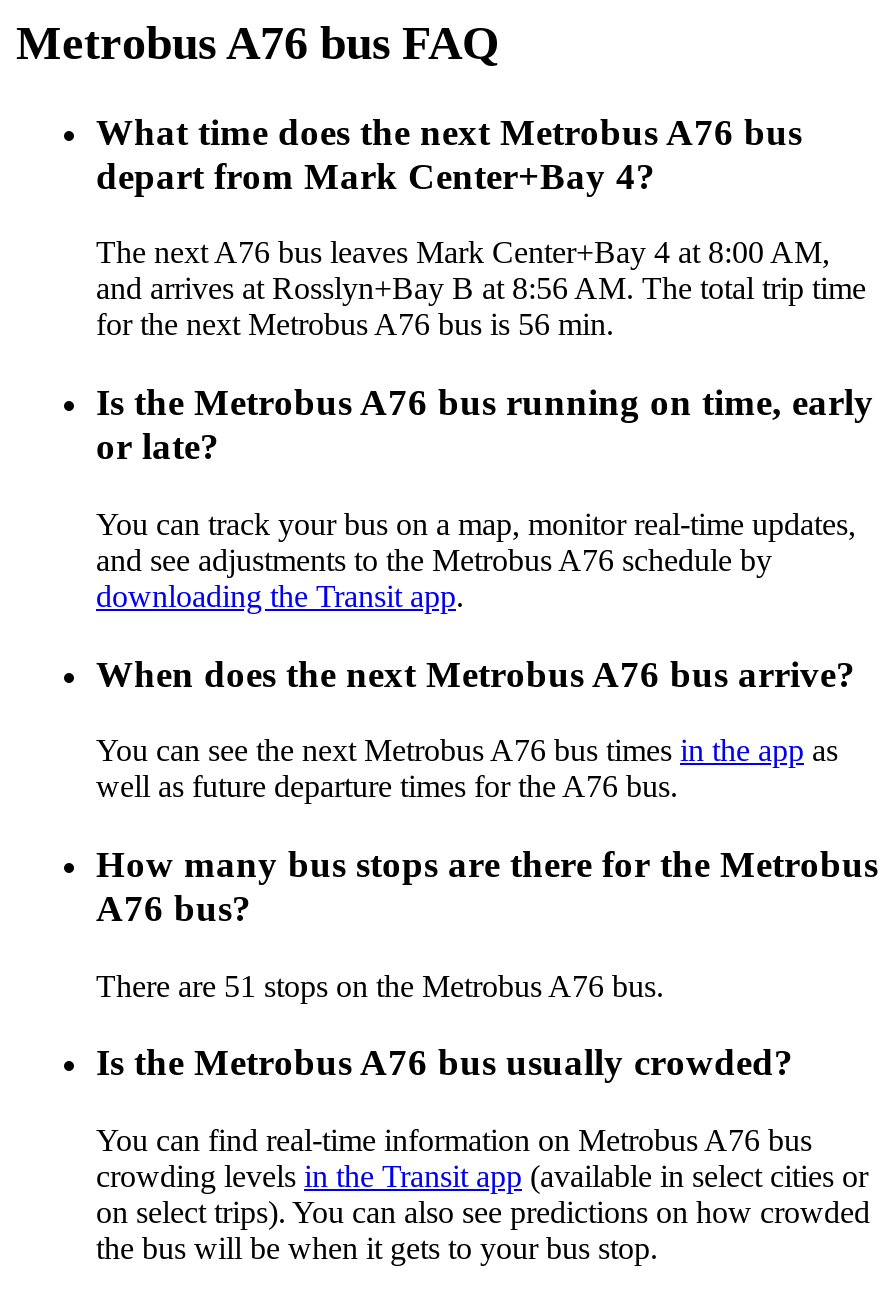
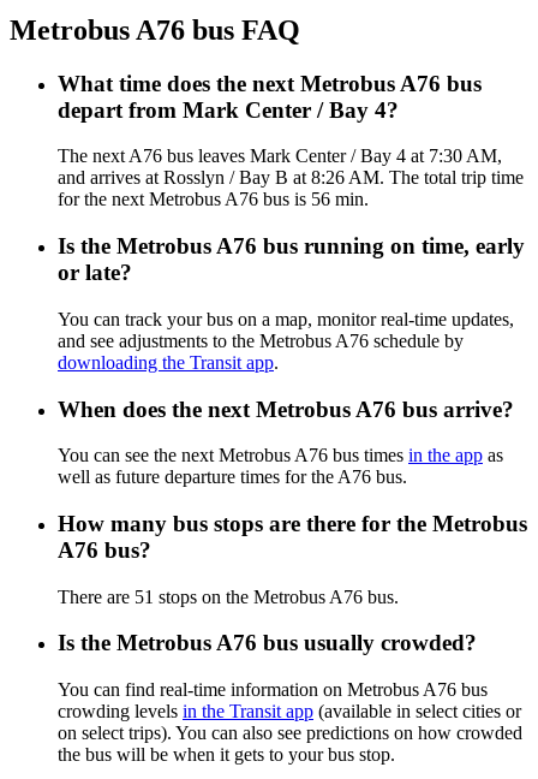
[96,154,656,196] depart from Mark Center+Bay 4? -> [58,97,399,122] depart from Mark Center / Bay 4?
[96,236,866,306] The next A76 bus leaves Mark Center+Bay 4 at 8:00 AM, | and arrives at Rosslyn+Bay B at 8:56 AM. The total trip time -> [58,146,524,188] The next A76 bus leaves Mark Center / Bay 4 at 7:30 AM, | and arrives at Rosslyn / Bay B at 8:26 AM. The total trip time

